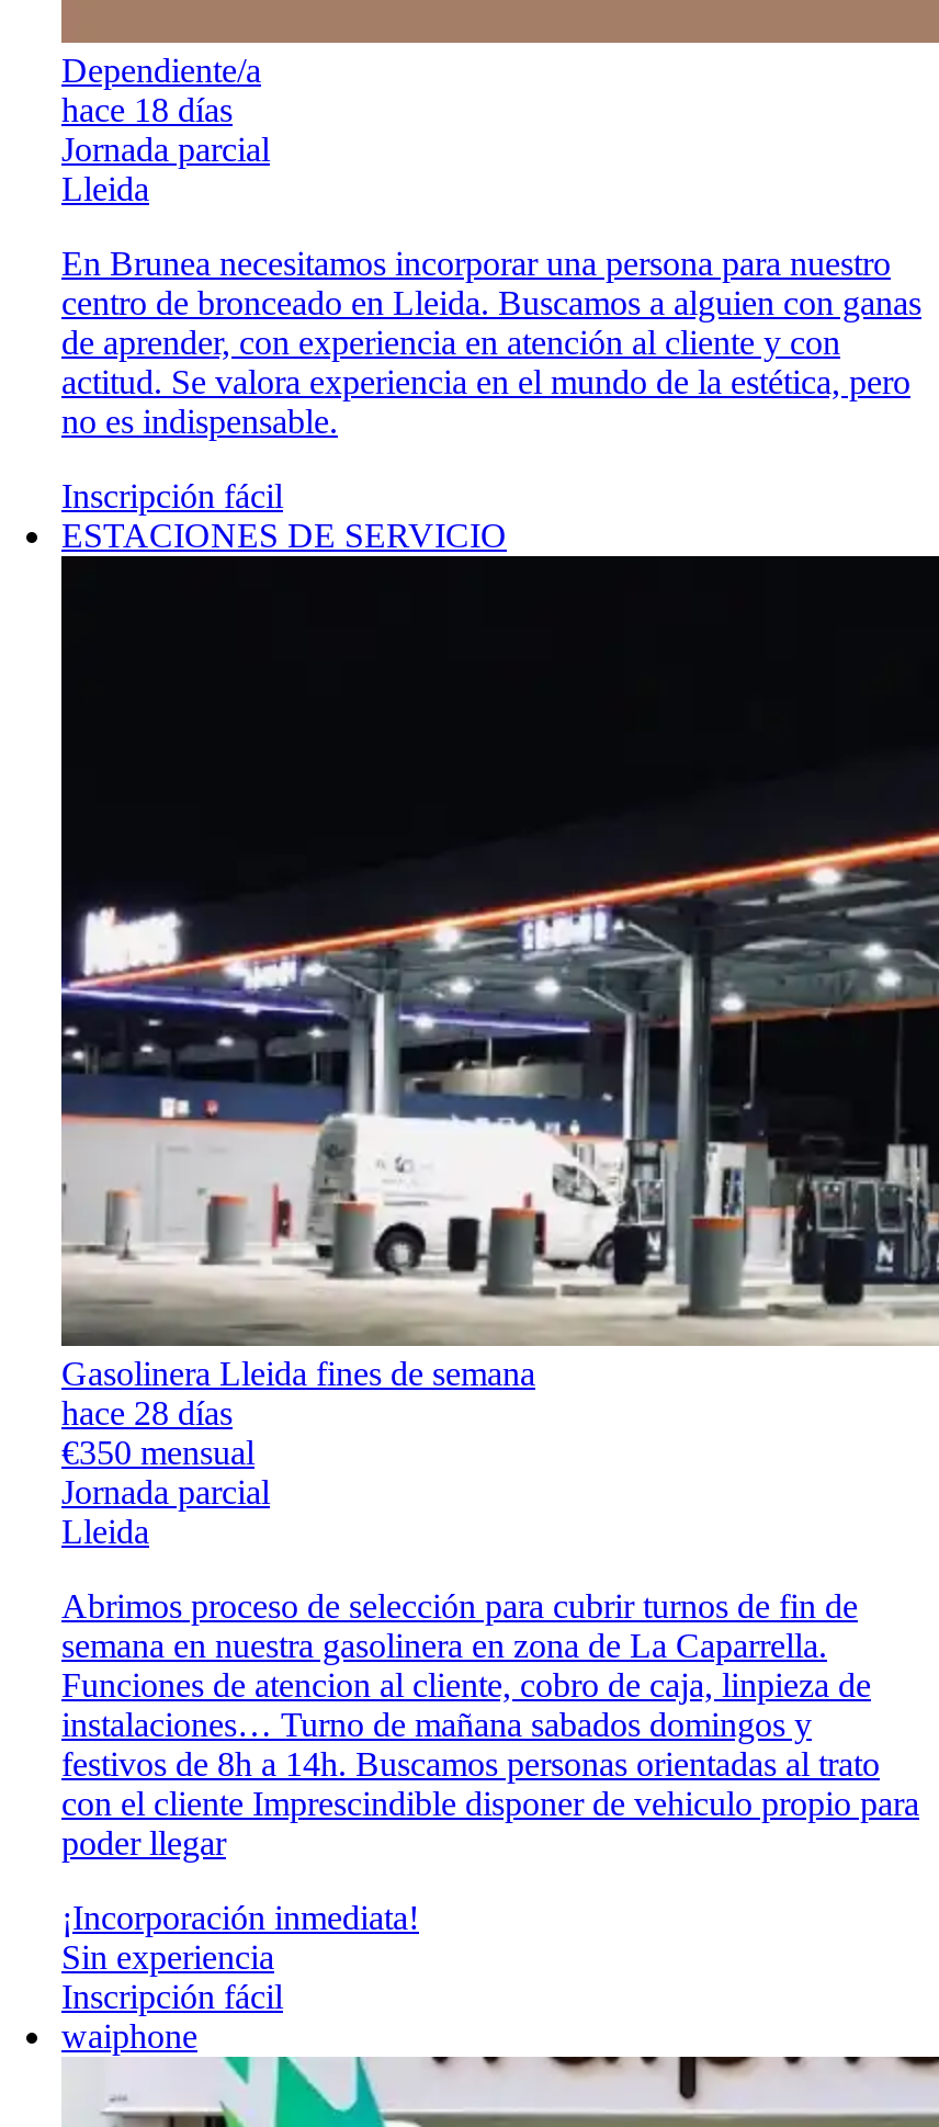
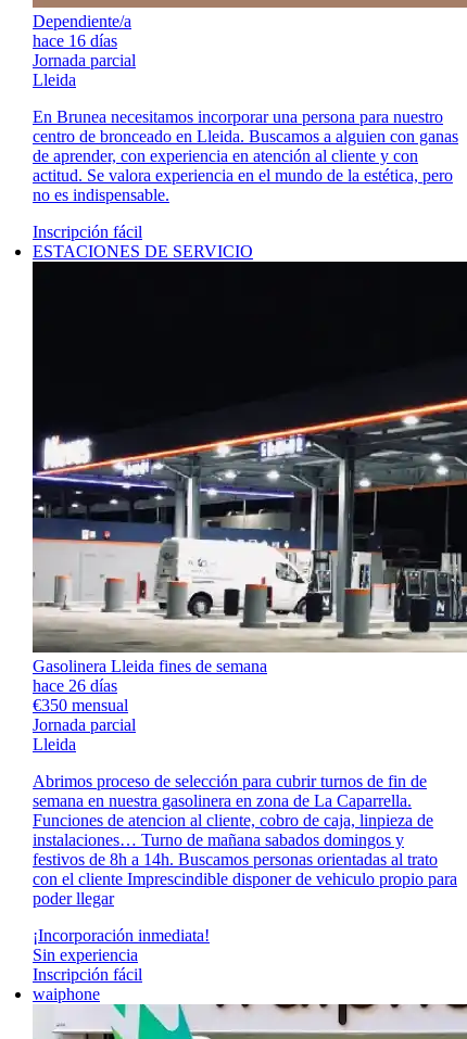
[61,91,233,128] hace 18 días -> [33,31,117,50] hace 16 días
[61,1394,233,1431] hace 28 días -> [33,676,117,695] hace 26 días

